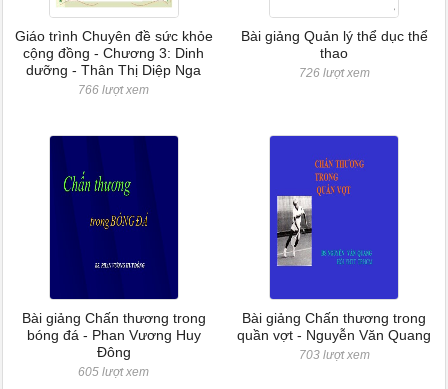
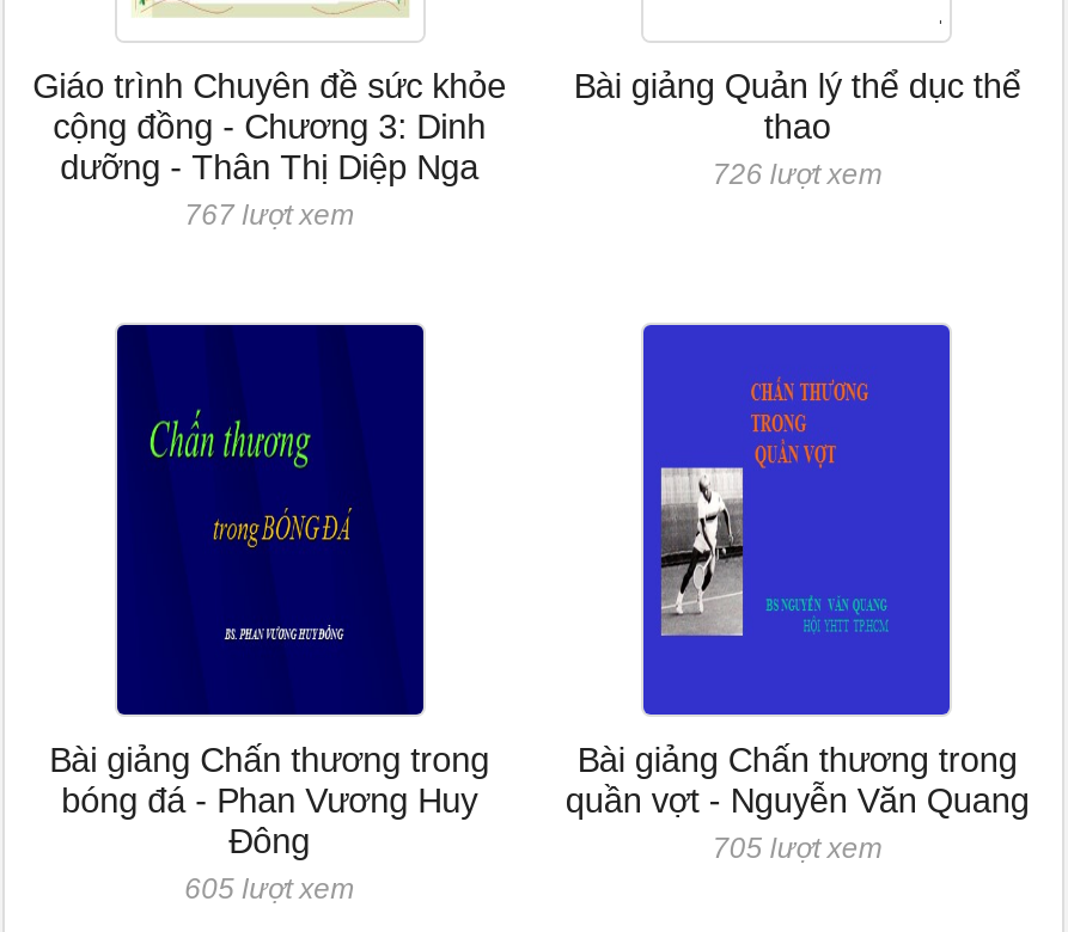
[78,83,149,97] 766 lượt xem -> [184,198,354,232] 767 lượt xem
[299,348,370,362] 703 lượt xem -> [713,832,882,865] 705 lượt xem

